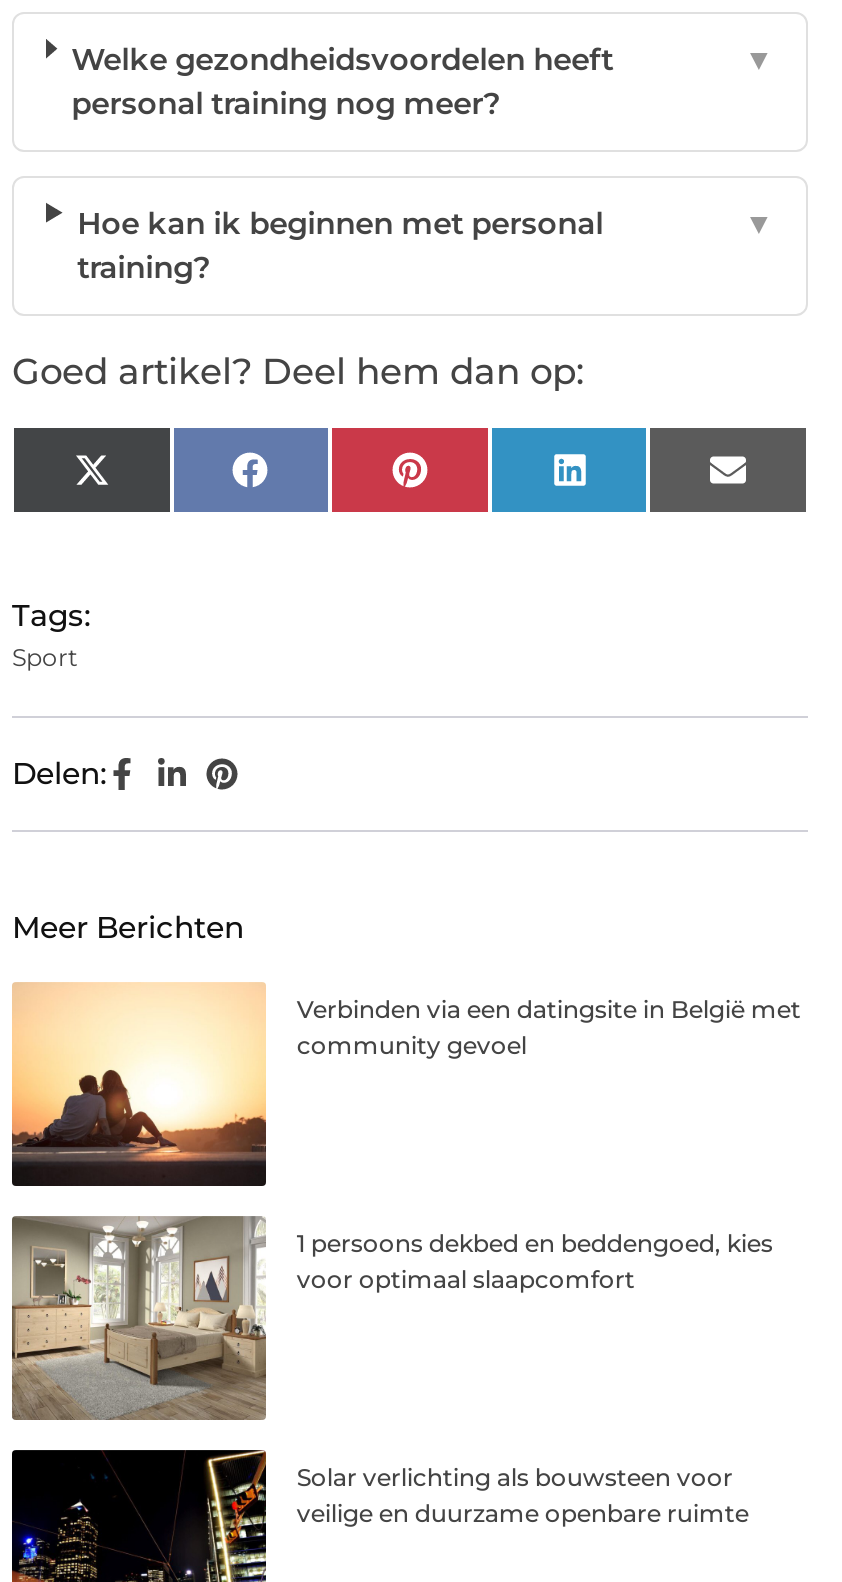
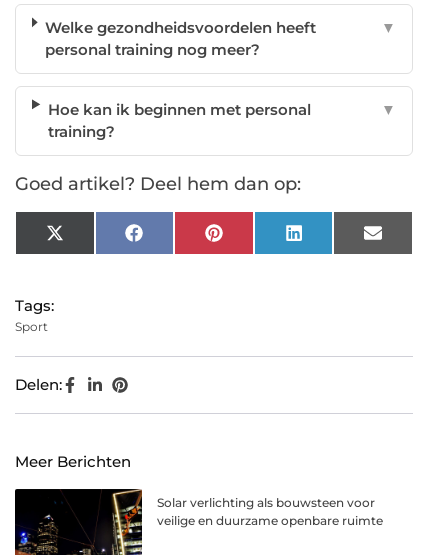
[10,982,801,1188] [image] | Verbinden via een datingsite in België met | community gevoel -> none
[12,1214,773,1422] [image] | 1 persoons dekbed en beddengoed, kies | voor optimaal slaapcomfort -> none

